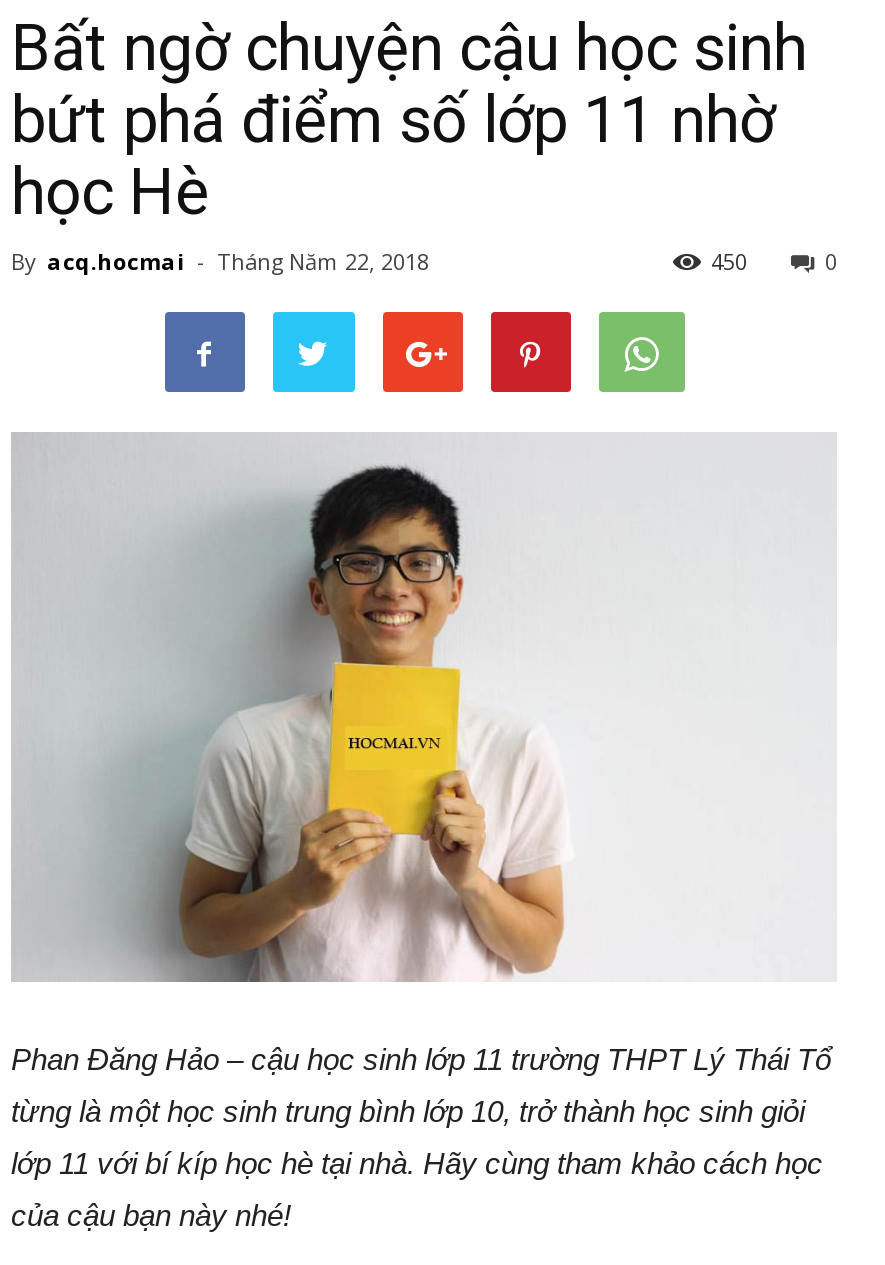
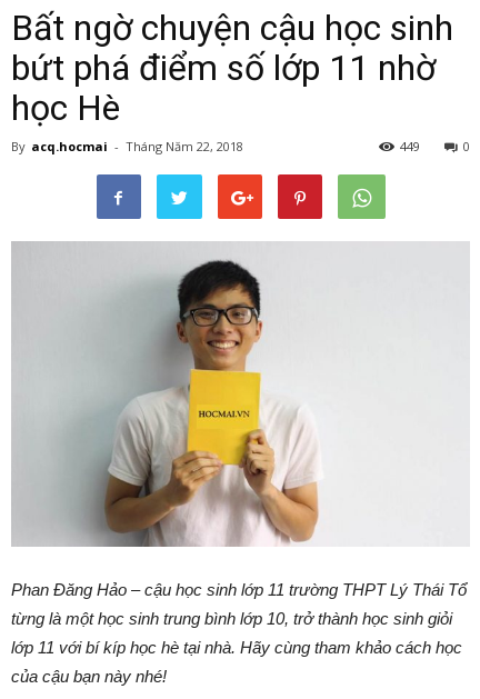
[711,246,747,276] 450 -> [400,138,420,154] 449

